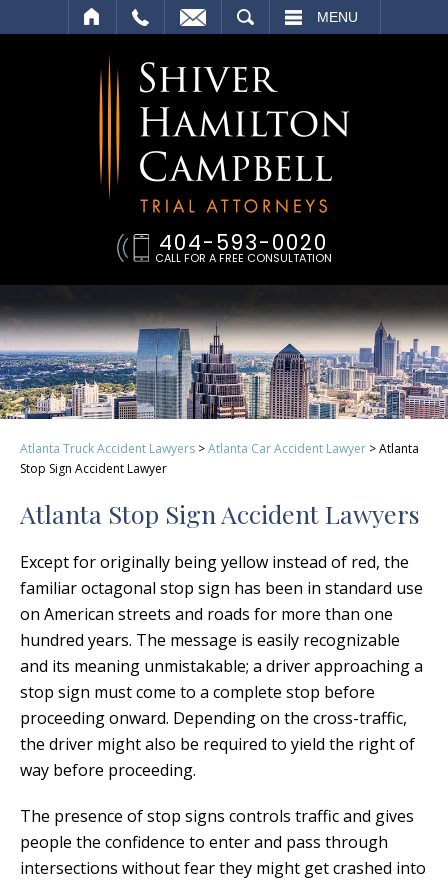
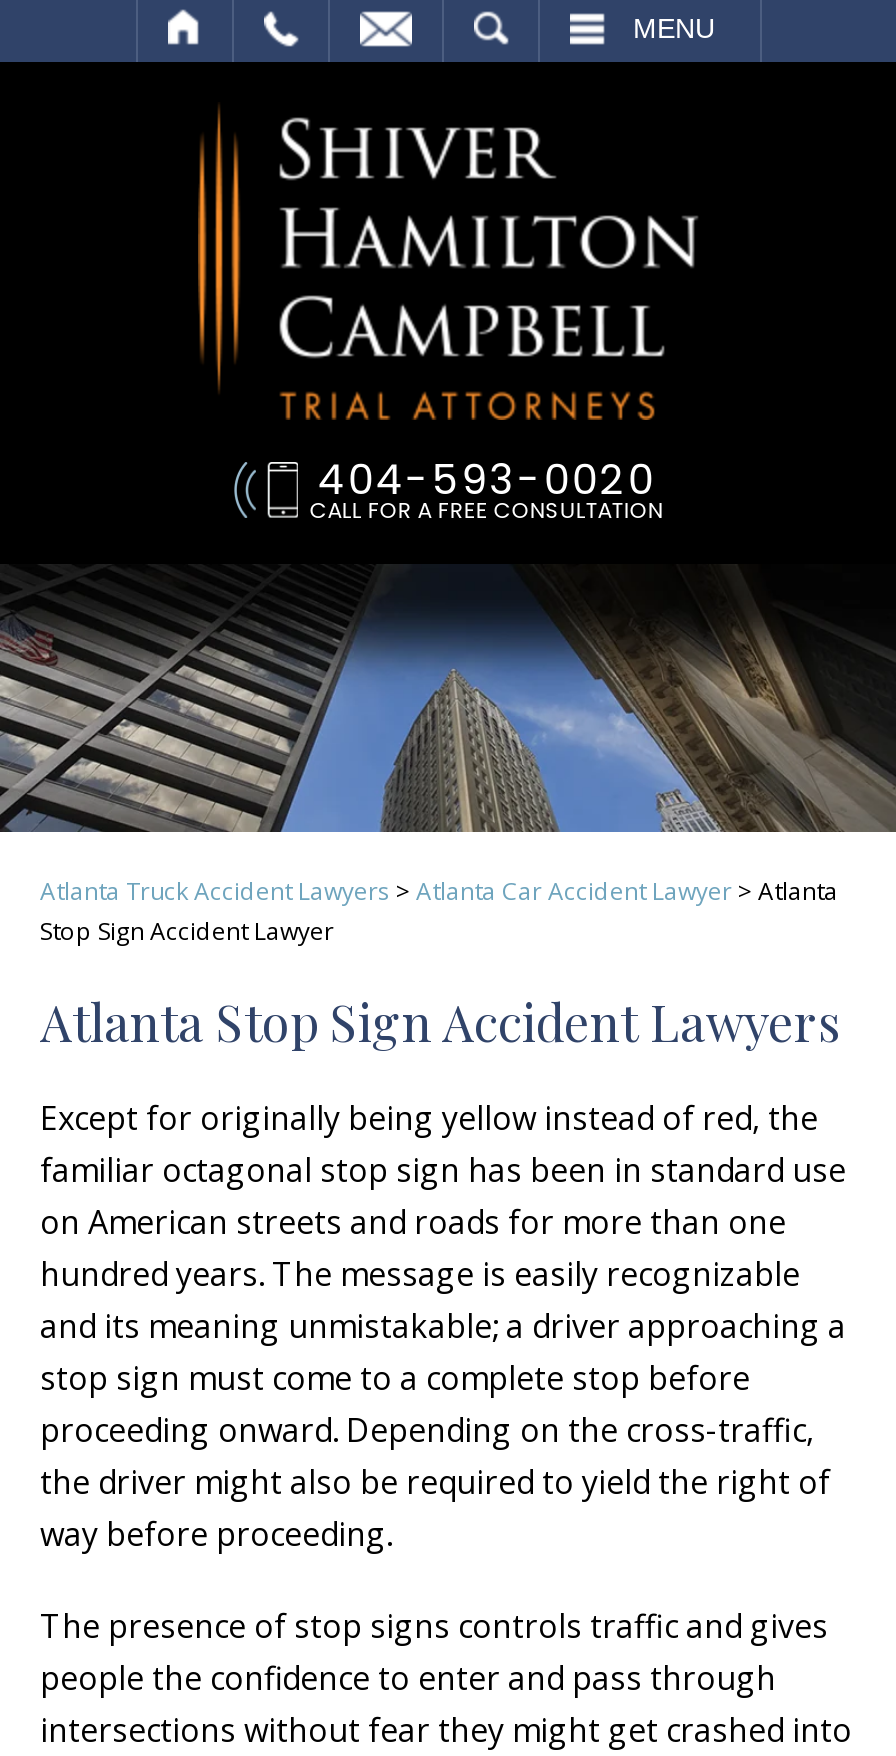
[3,286,445,420] [image] -> [6,568,890,834] [image]

